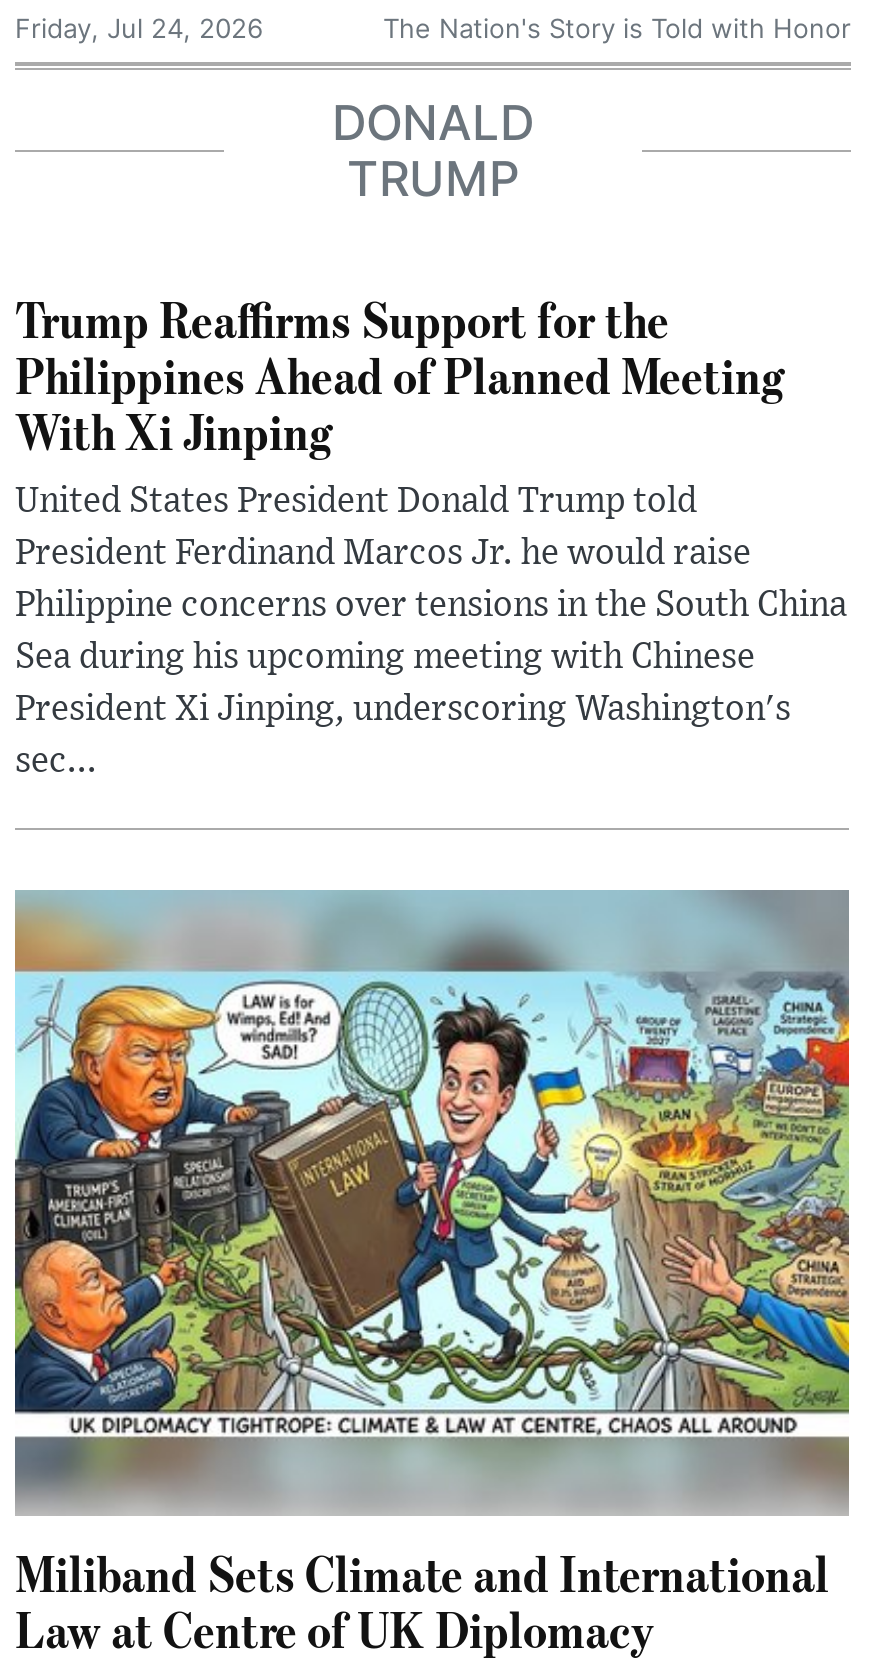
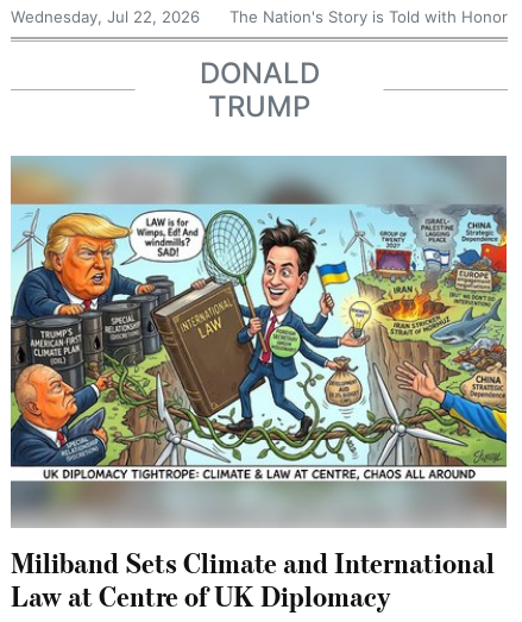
[15,12,263,44] Friday, Jul 24, 2026 -> [11,7,200,26] Wednesday, Jul 22, 2026
[15,288,847,780] Trump Reaffirms Support for the | Philippines Ahead of Planned Meeting | With Xi Jinping | United States President Donald Trump told | President Ferdinand Marcos Jr. he would raise | Philippine concerns over tensions in the South China | Sea during his upcoming meeting with Chinese | President Xi Jinping, underscoring Washington's | sec... -> none

